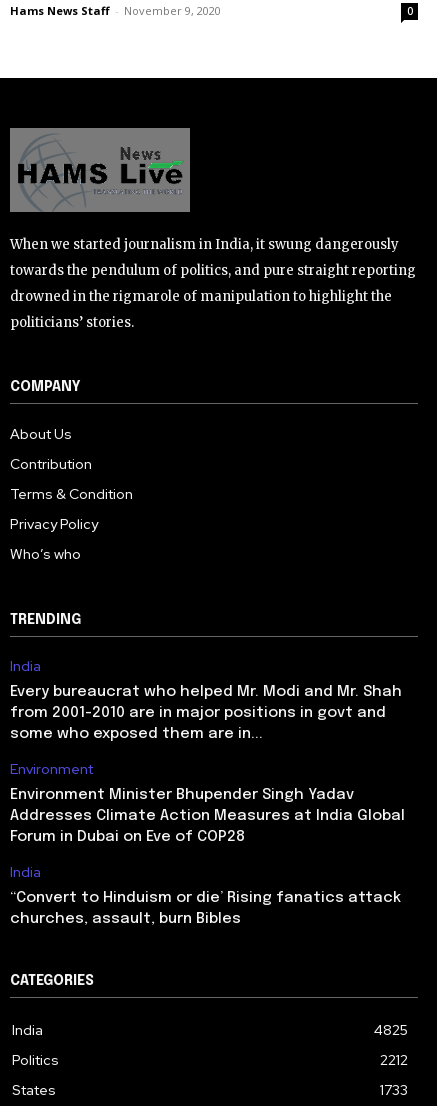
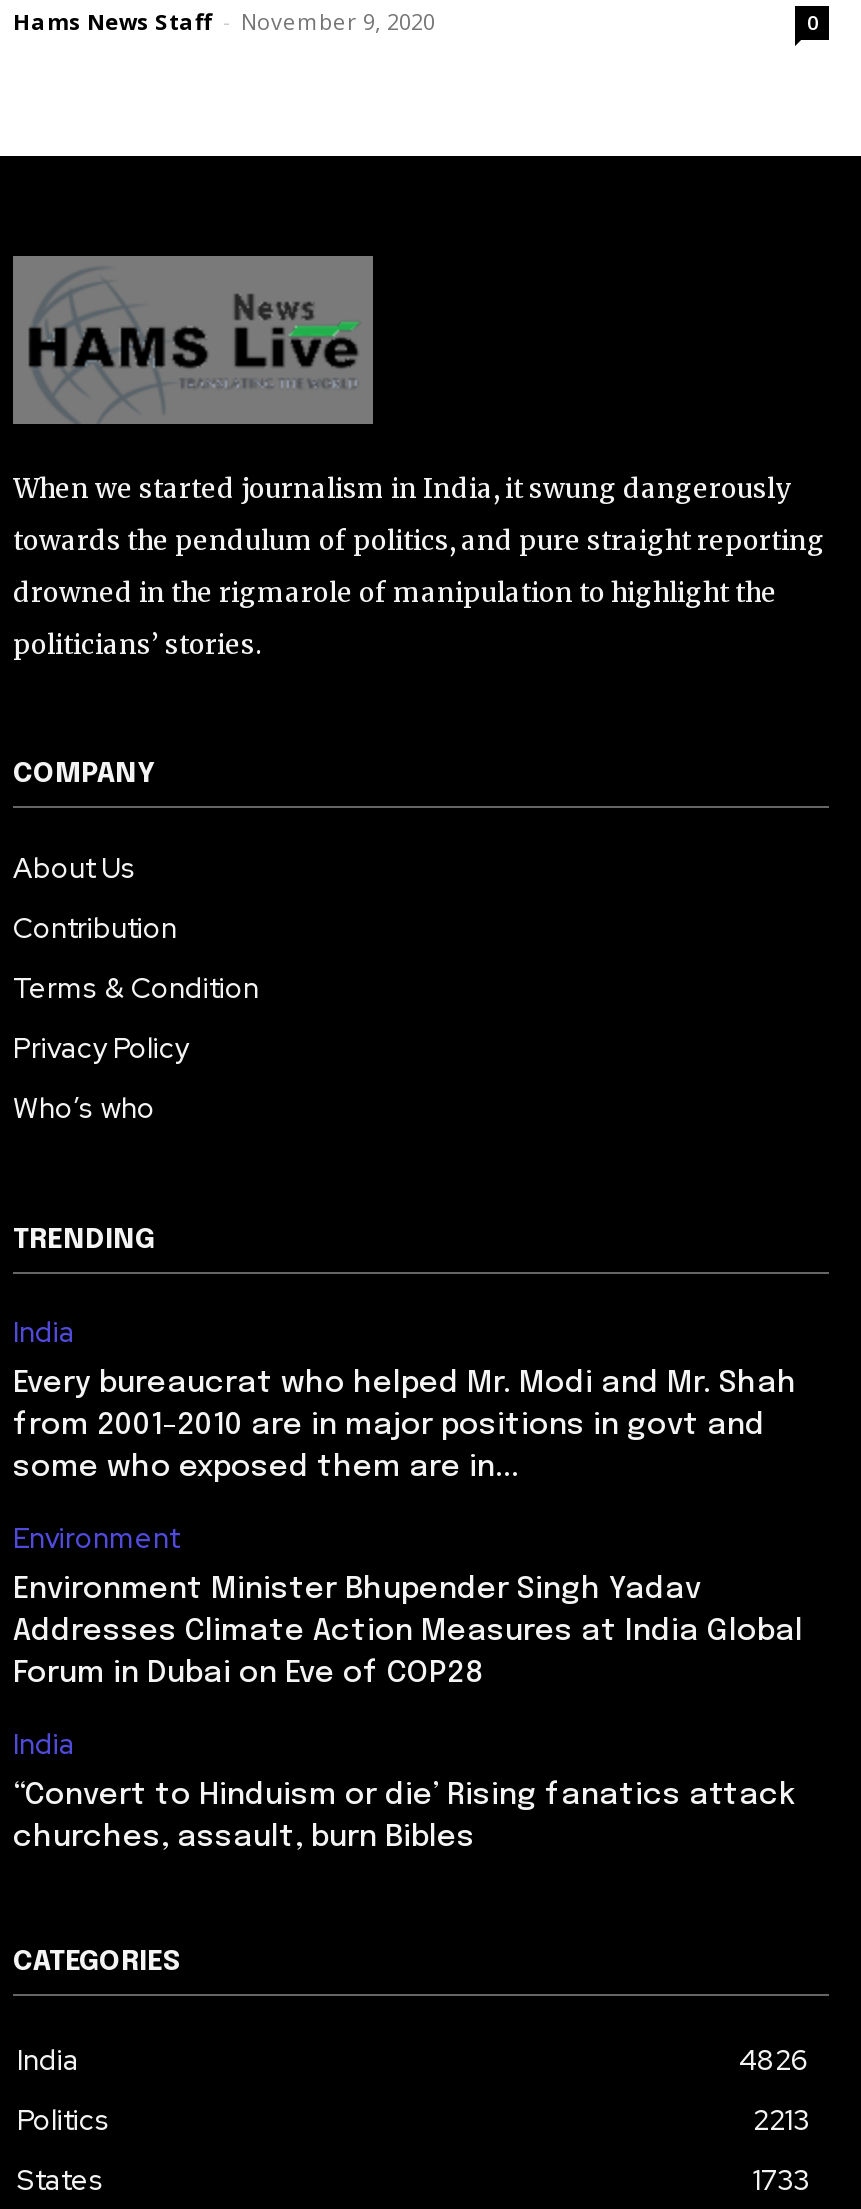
[374,1021,408,1039] 4825 -> [739,2043,809,2079] 4826
[380,1051,408,1069] 2212 -> [753,2103,809,2139] 2213

